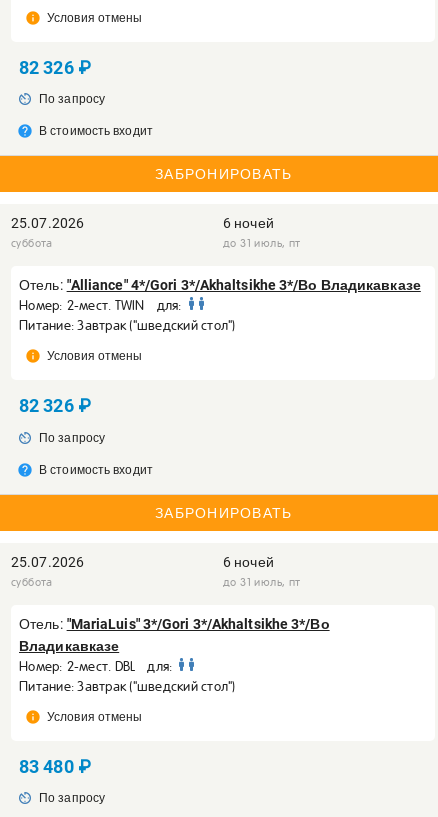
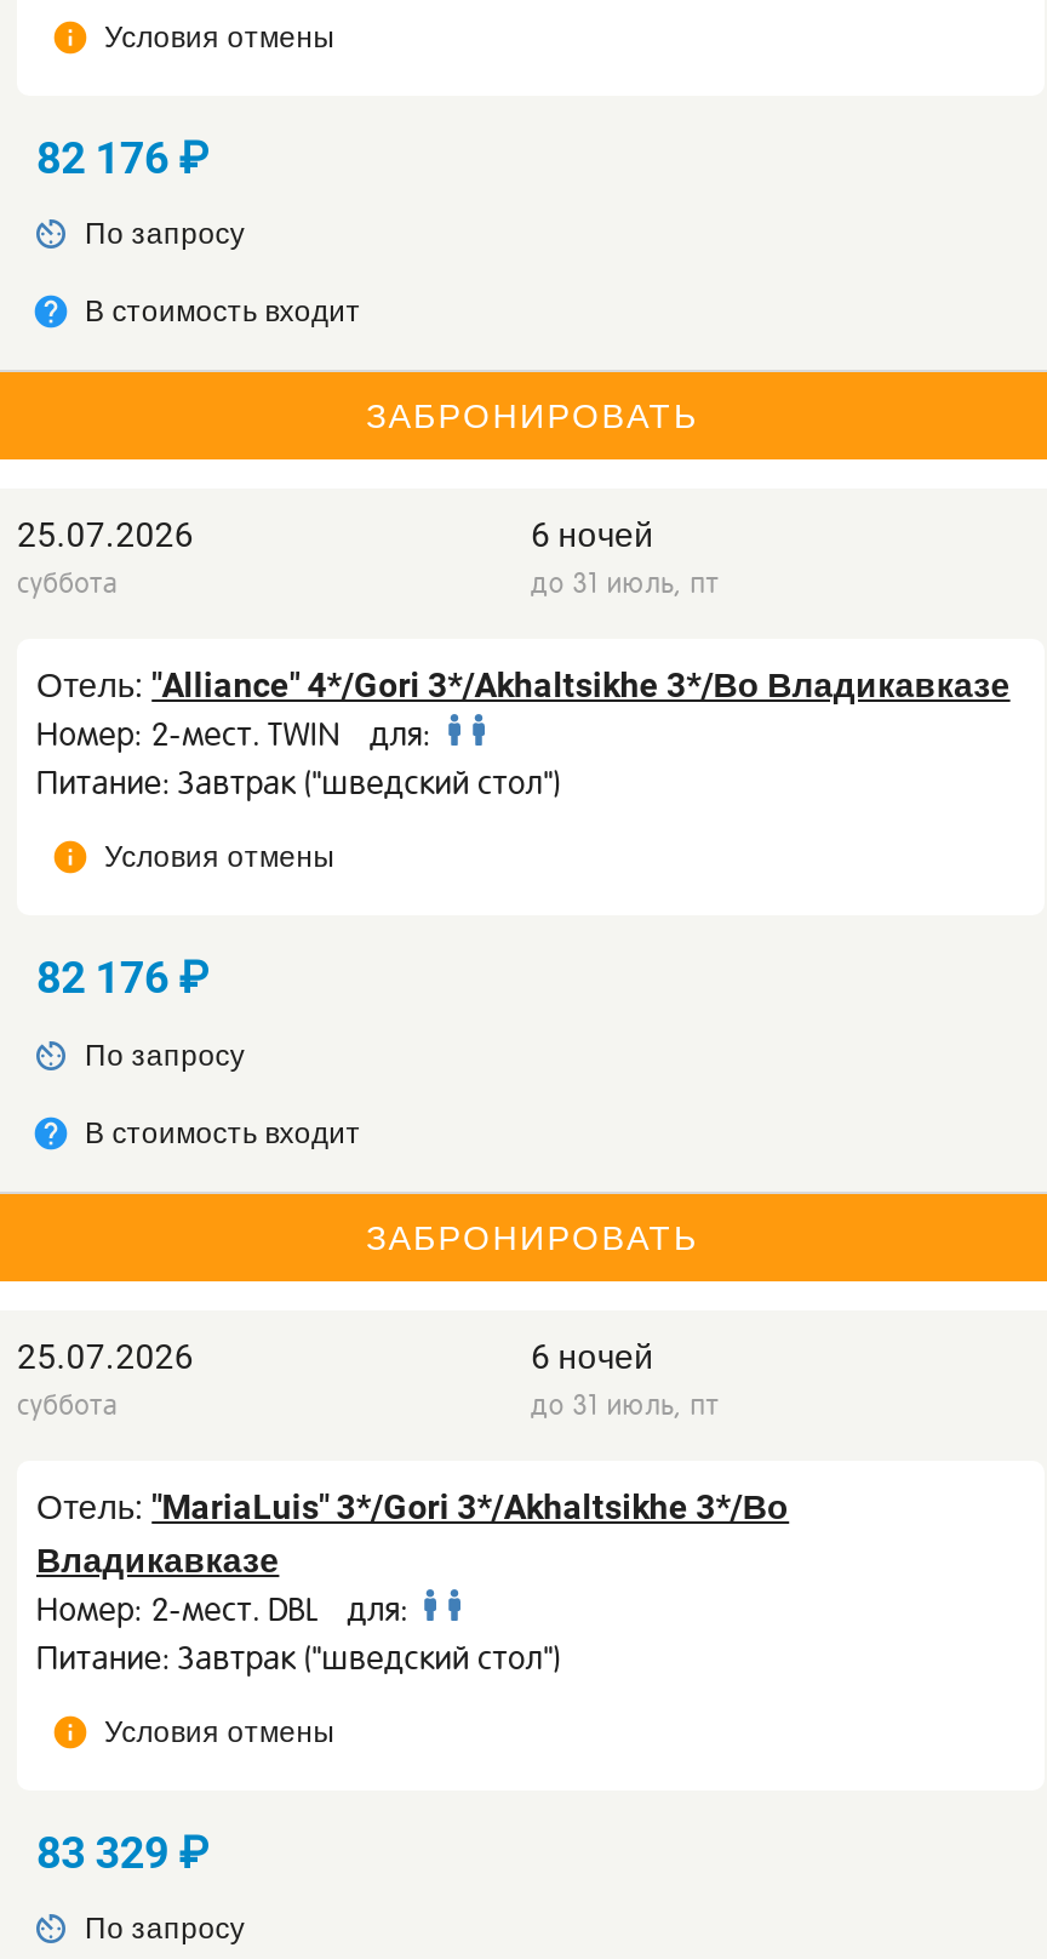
[19,57,91,78] 82 326 ₽ -> [36,131,210,182] 82 176 ₽
[19,395,91,416] 82 326 ₽ -> [36,952,210,1003] 82 176 ₽
[19,756,91,777] 83 480 ₽ -> [36,1826,210,1877] 83 329 ₽

